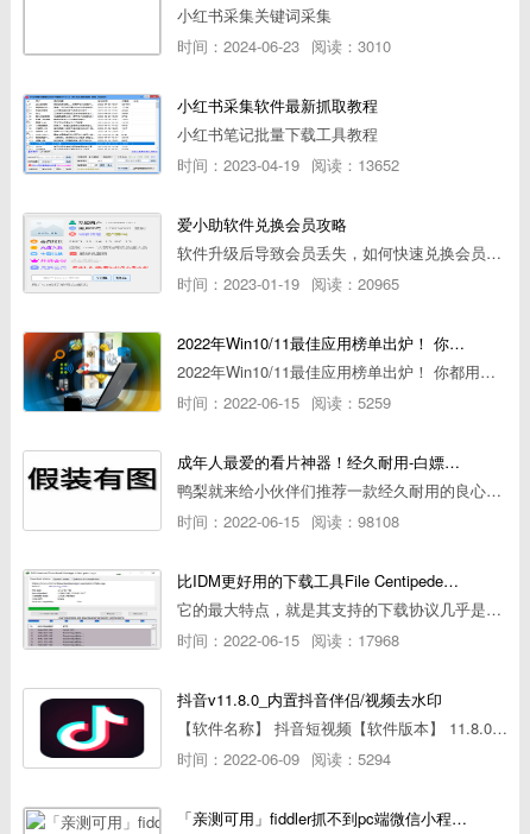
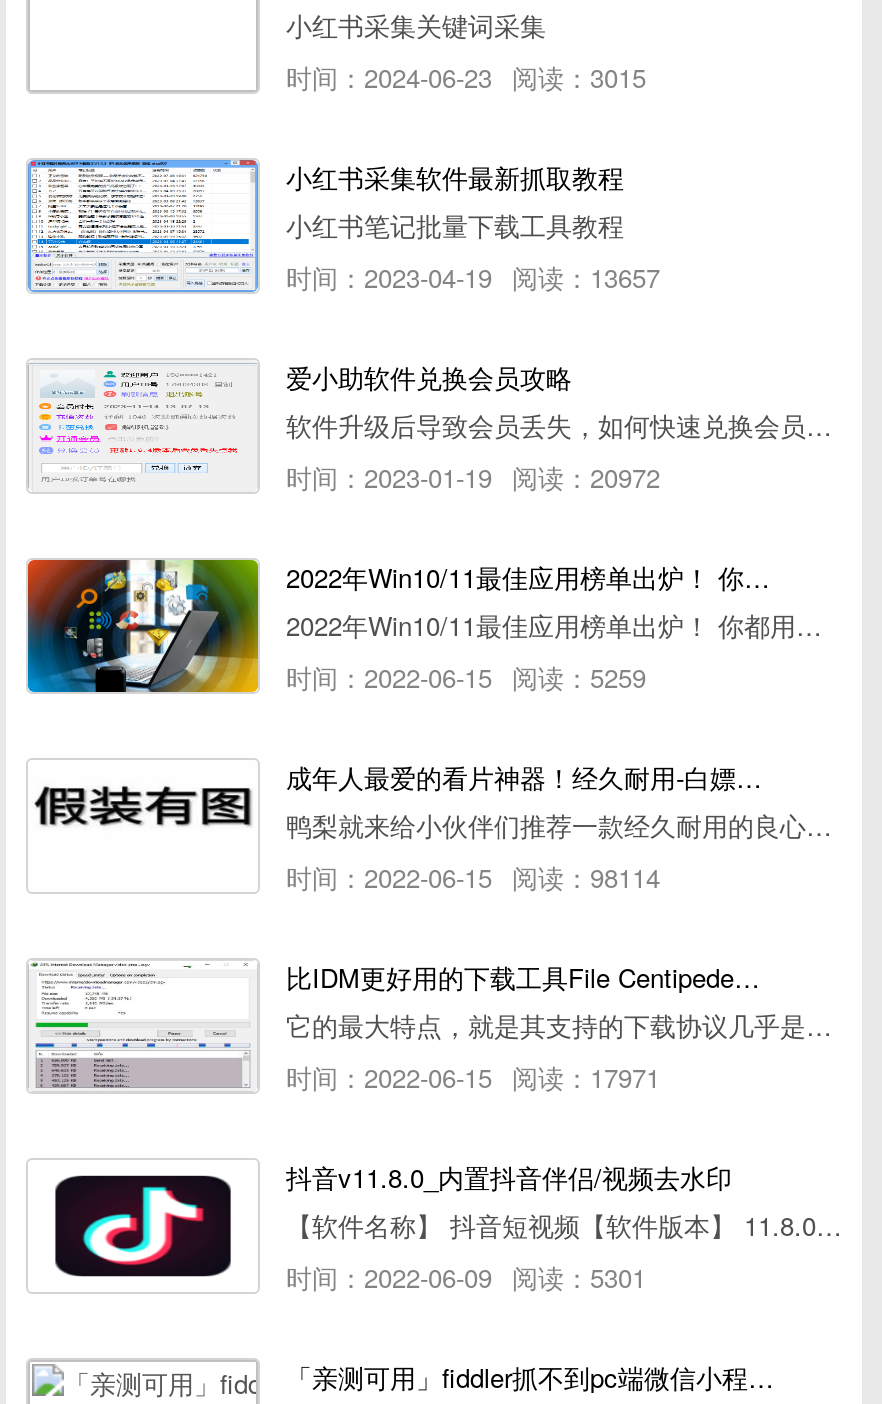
[177,34,391,57] 时间：2024-06-23 阅读：3010 -> [286,58,646,96] 时间：2024-06-23 阅读：3015
[177,153,399,176] 时间：2023-04-19 阅读：13652 -> [286,258,660,296] 时间：2023-04-19 阅读：13657
[177,272,399,295] 时间：2023-01-19 阅读：20965 -> [286,458,660,496] 时间：2023-01-19 阅读：20972
[177,510,399,532] 时间：2022-06-15 阅读：98108 -> [286,858,660,896] 时间：2022-06-15 阅读：98114
[177,628,399,651] 时间：2022-06-15 阅读：17968 -> [286,1058,660,1096] 时间：2022-06-15 阅读：17971
[177,747,391,770] 时间：2022-06-09 阅读：5294 -> [286,1258,646,1296] 时间：2022-06-09 阅读：5301

